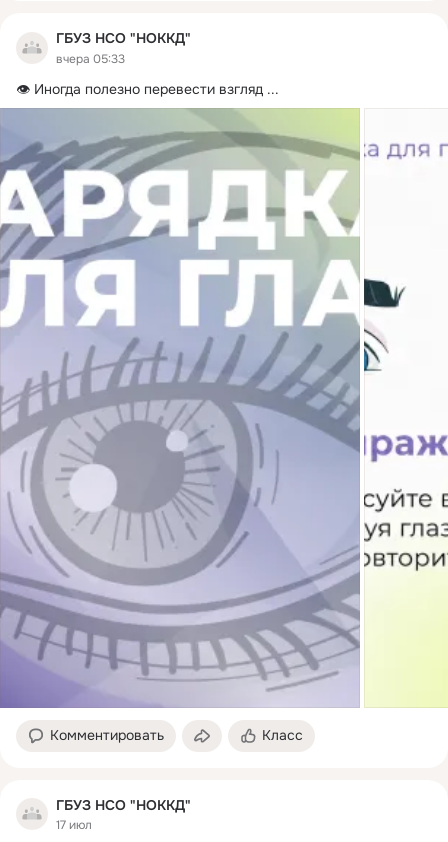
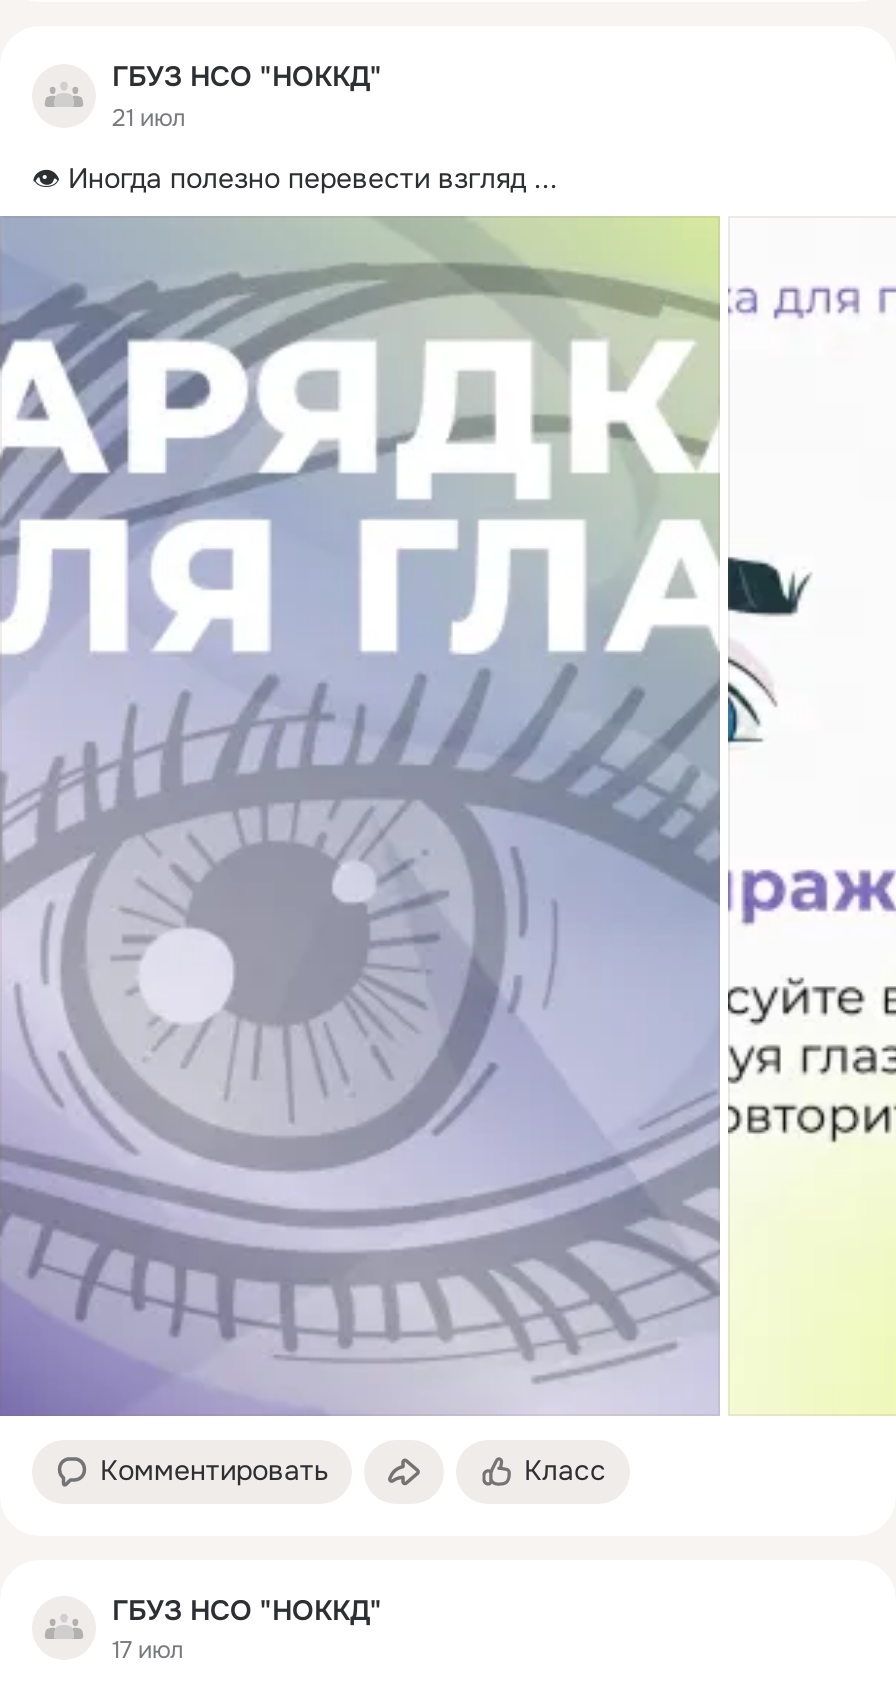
[56,51,125,67] вчера 05:33 -> [112,101,186,133] 21 июл

